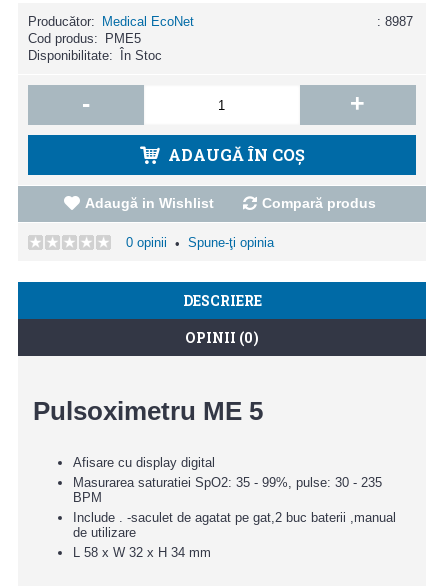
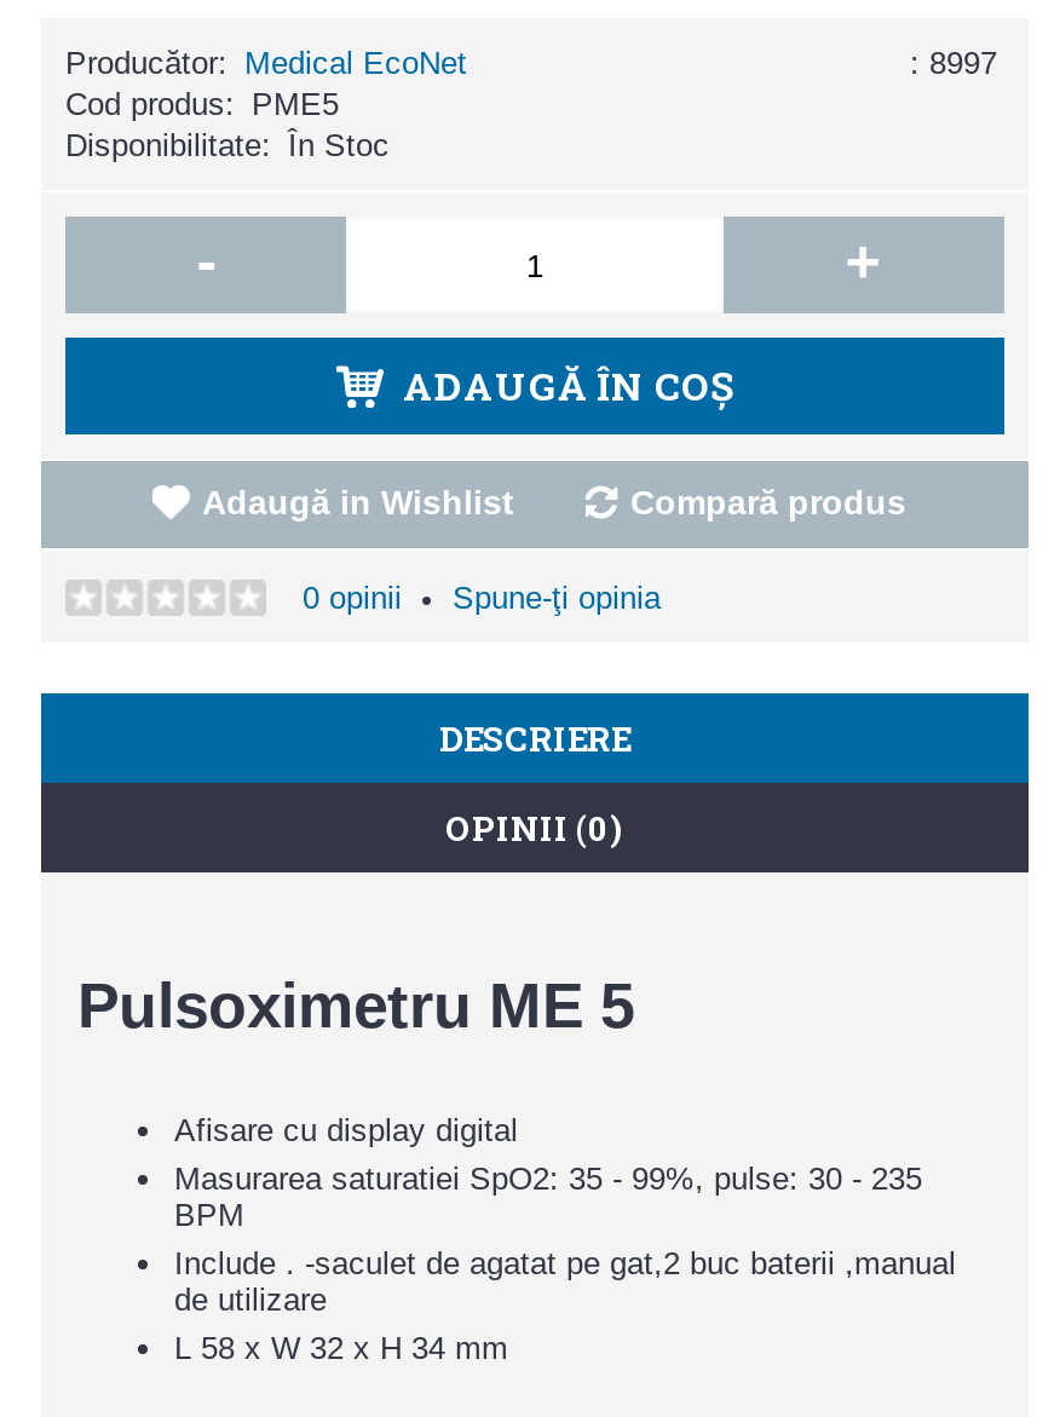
[377,14,413,29] : 8987 -> [910,45,997,81] : 8997

